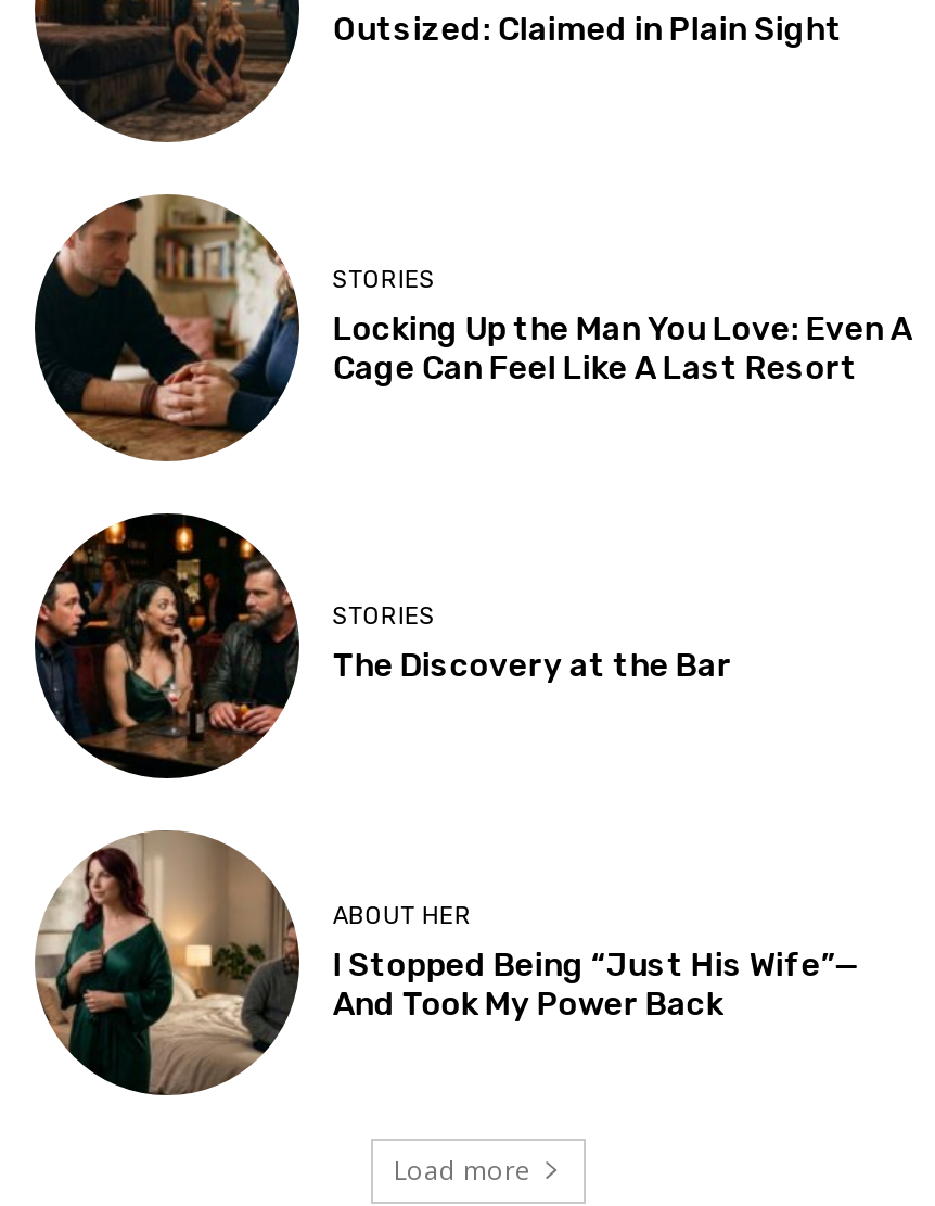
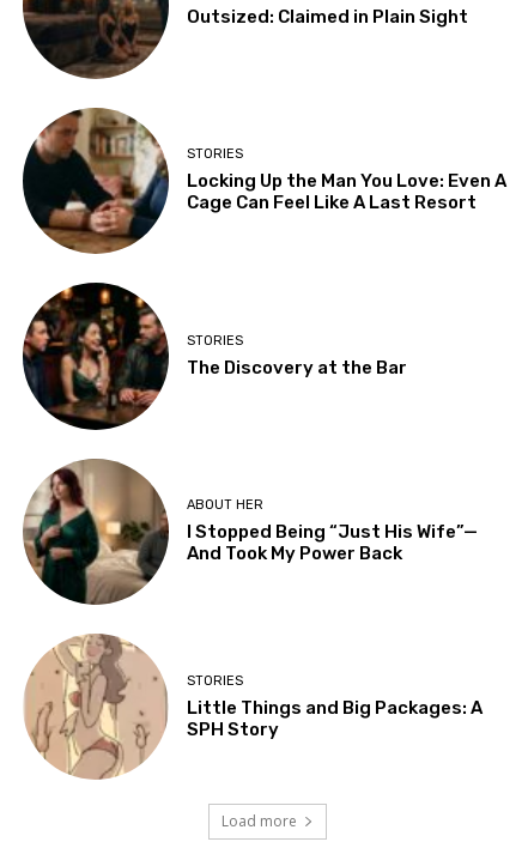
none -> [24,635,483,780] [image] | STORIES | Little Things and Big Packages: A | SPH Story

